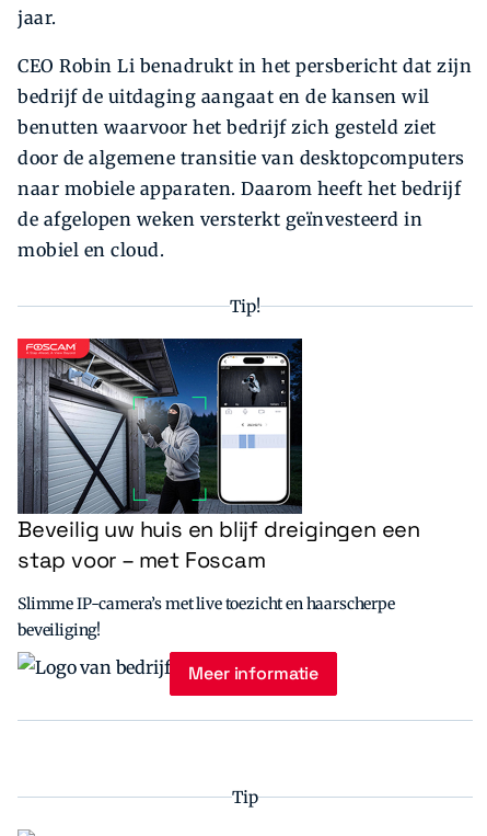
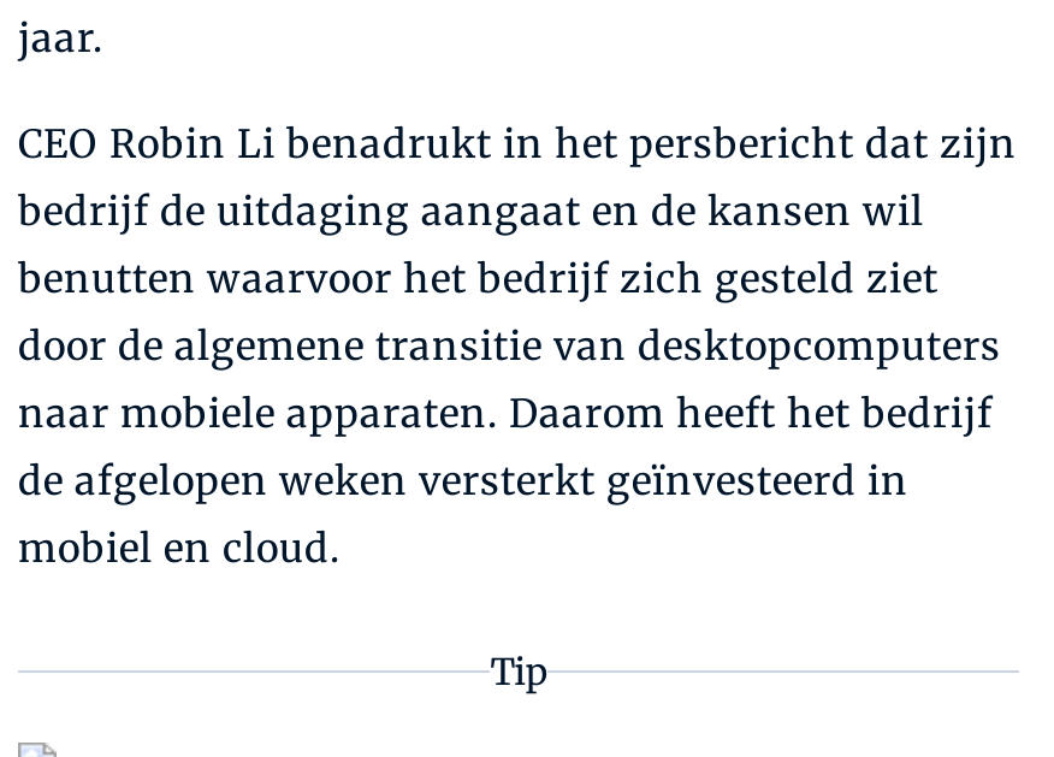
[230,296,260,317] Tip! -> none
[16,337,420,685] [image] | Beveilig uw huis en blijf dreigingen een | stap voor – met Foscam | Slimme IP-camera’s met live toezicht en haarscherpe | beveiliging! | Meer informatie -> none

